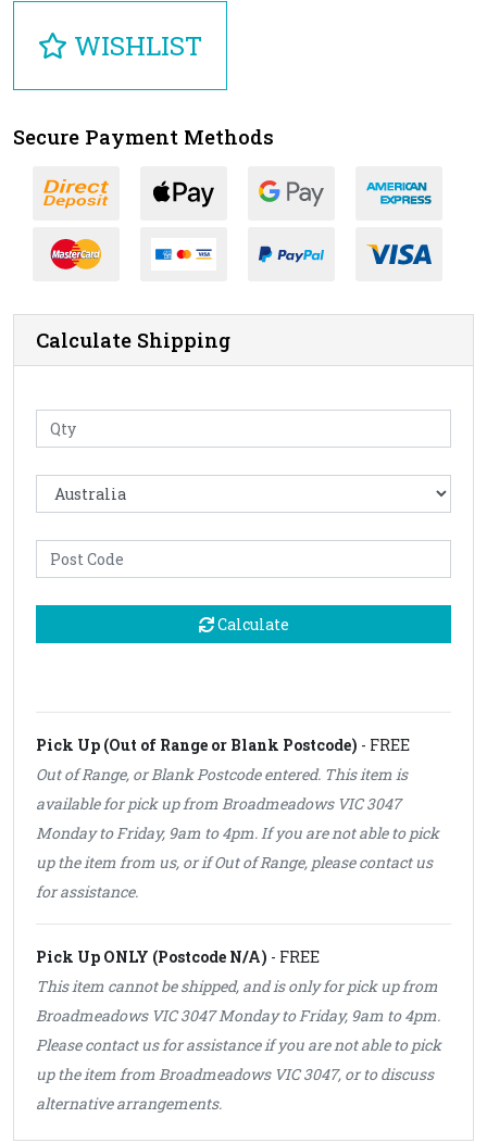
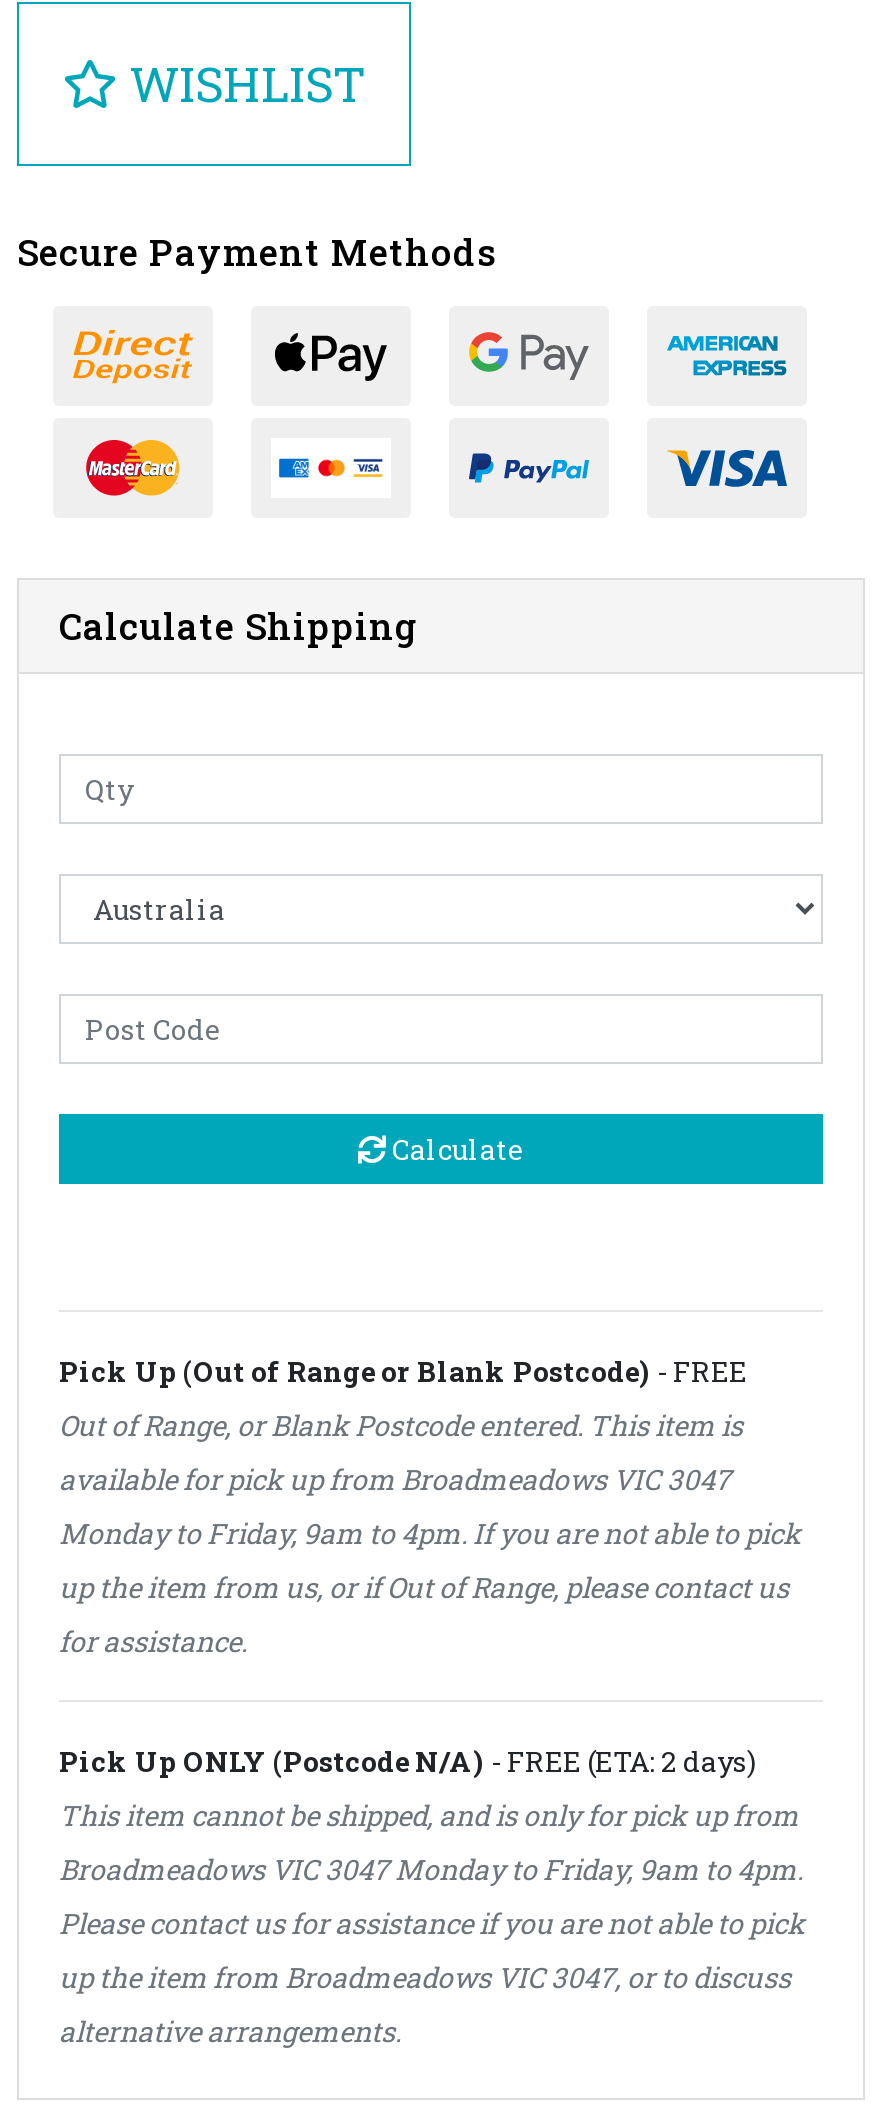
[36,946,320,967] Pick Up ONLY (Postcode N/A) - FREE -> [59,1742,757,1780] Pick Up ONLY (Postcode N/A) - FREE (ETA: 2 days)

